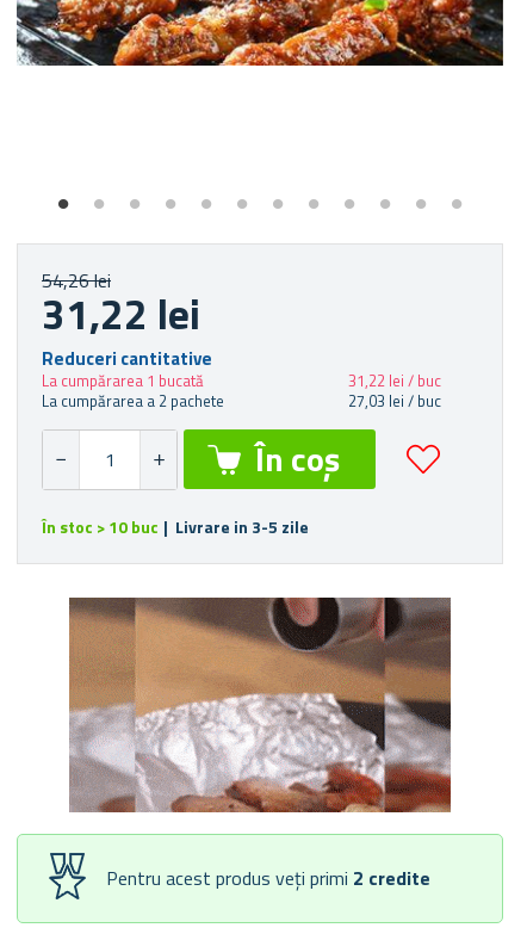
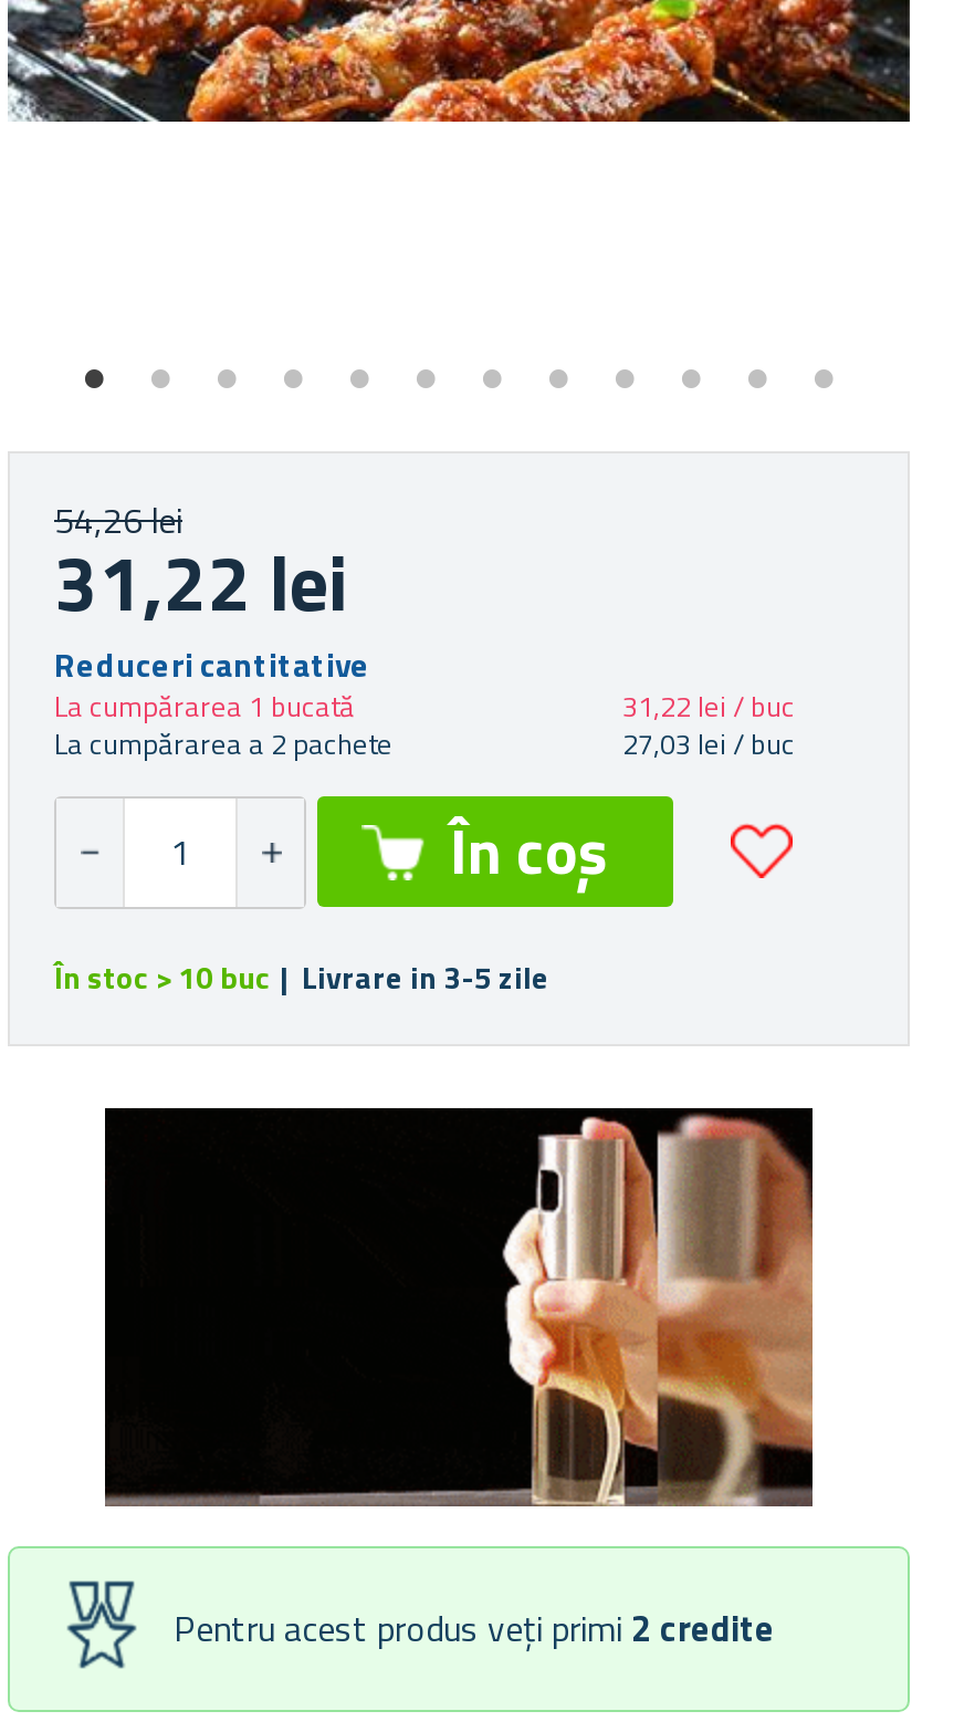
[68,596,452,812] [image] -> [103,1106,815,1506] [image]

